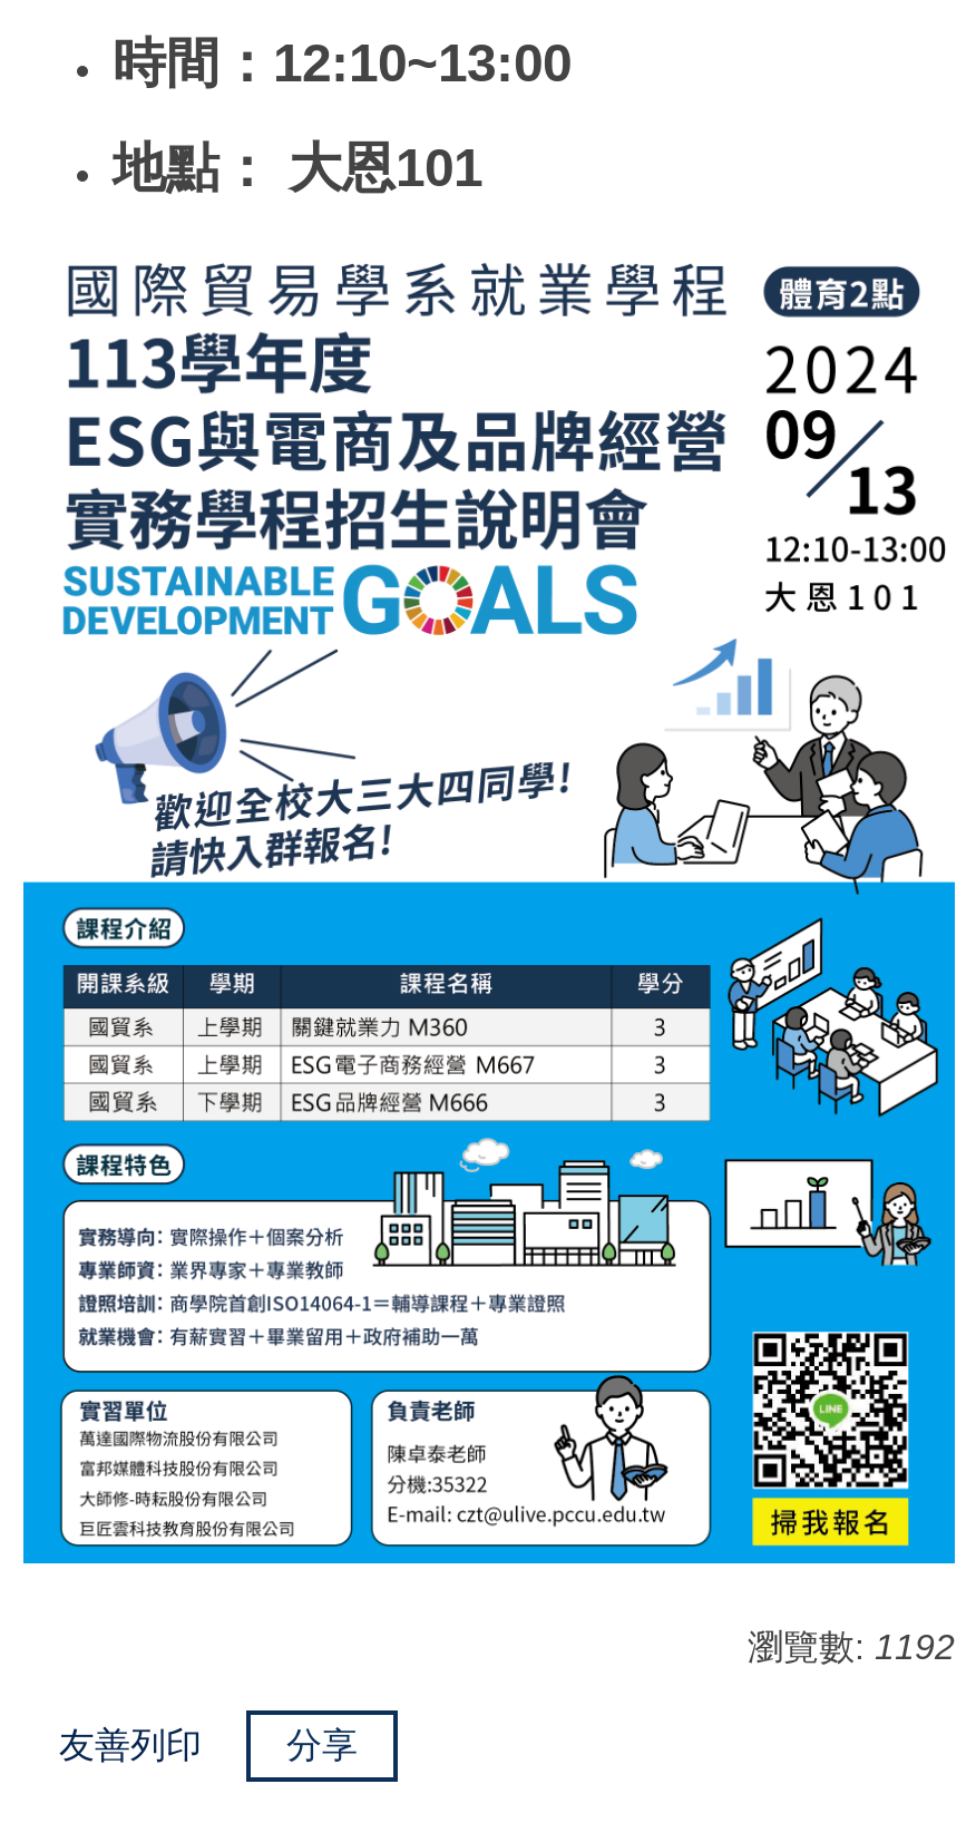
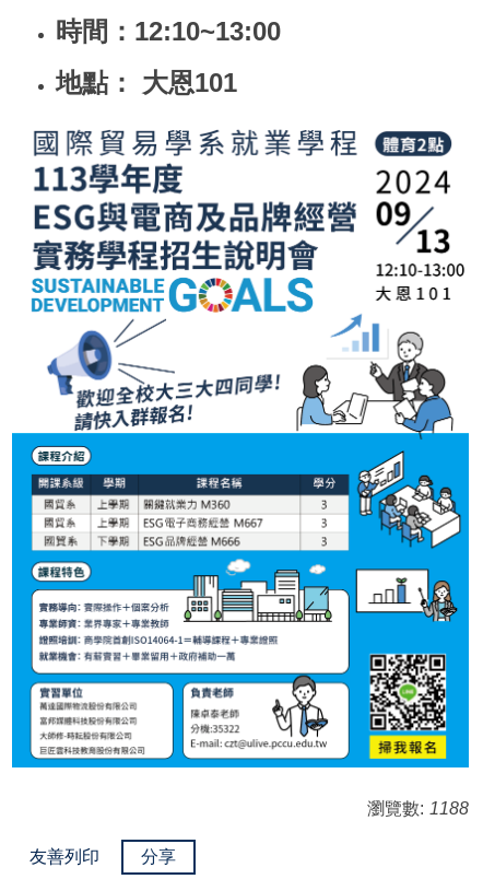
[748,1627,955,1665] 瀏覽數: 1192 -> [367,799,469,817] 瀏覽數: 1188

